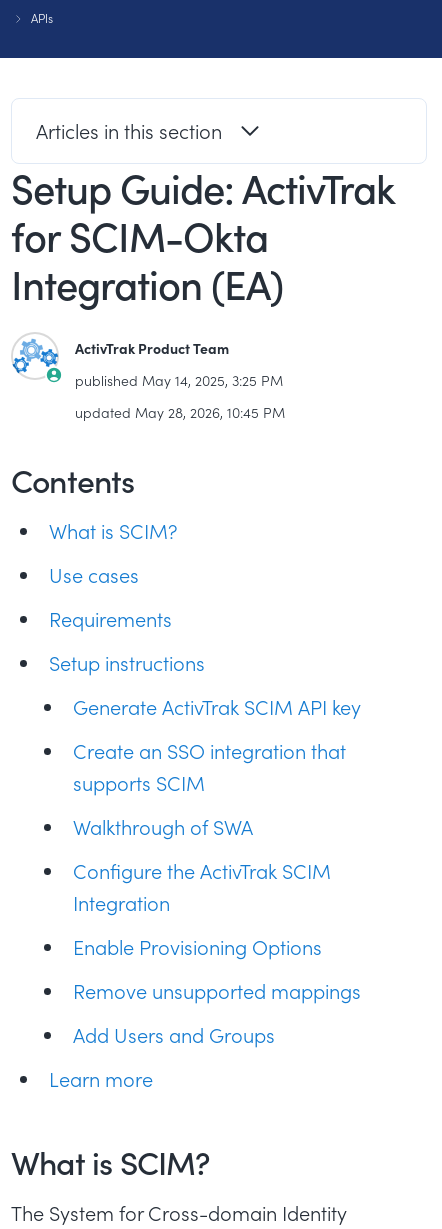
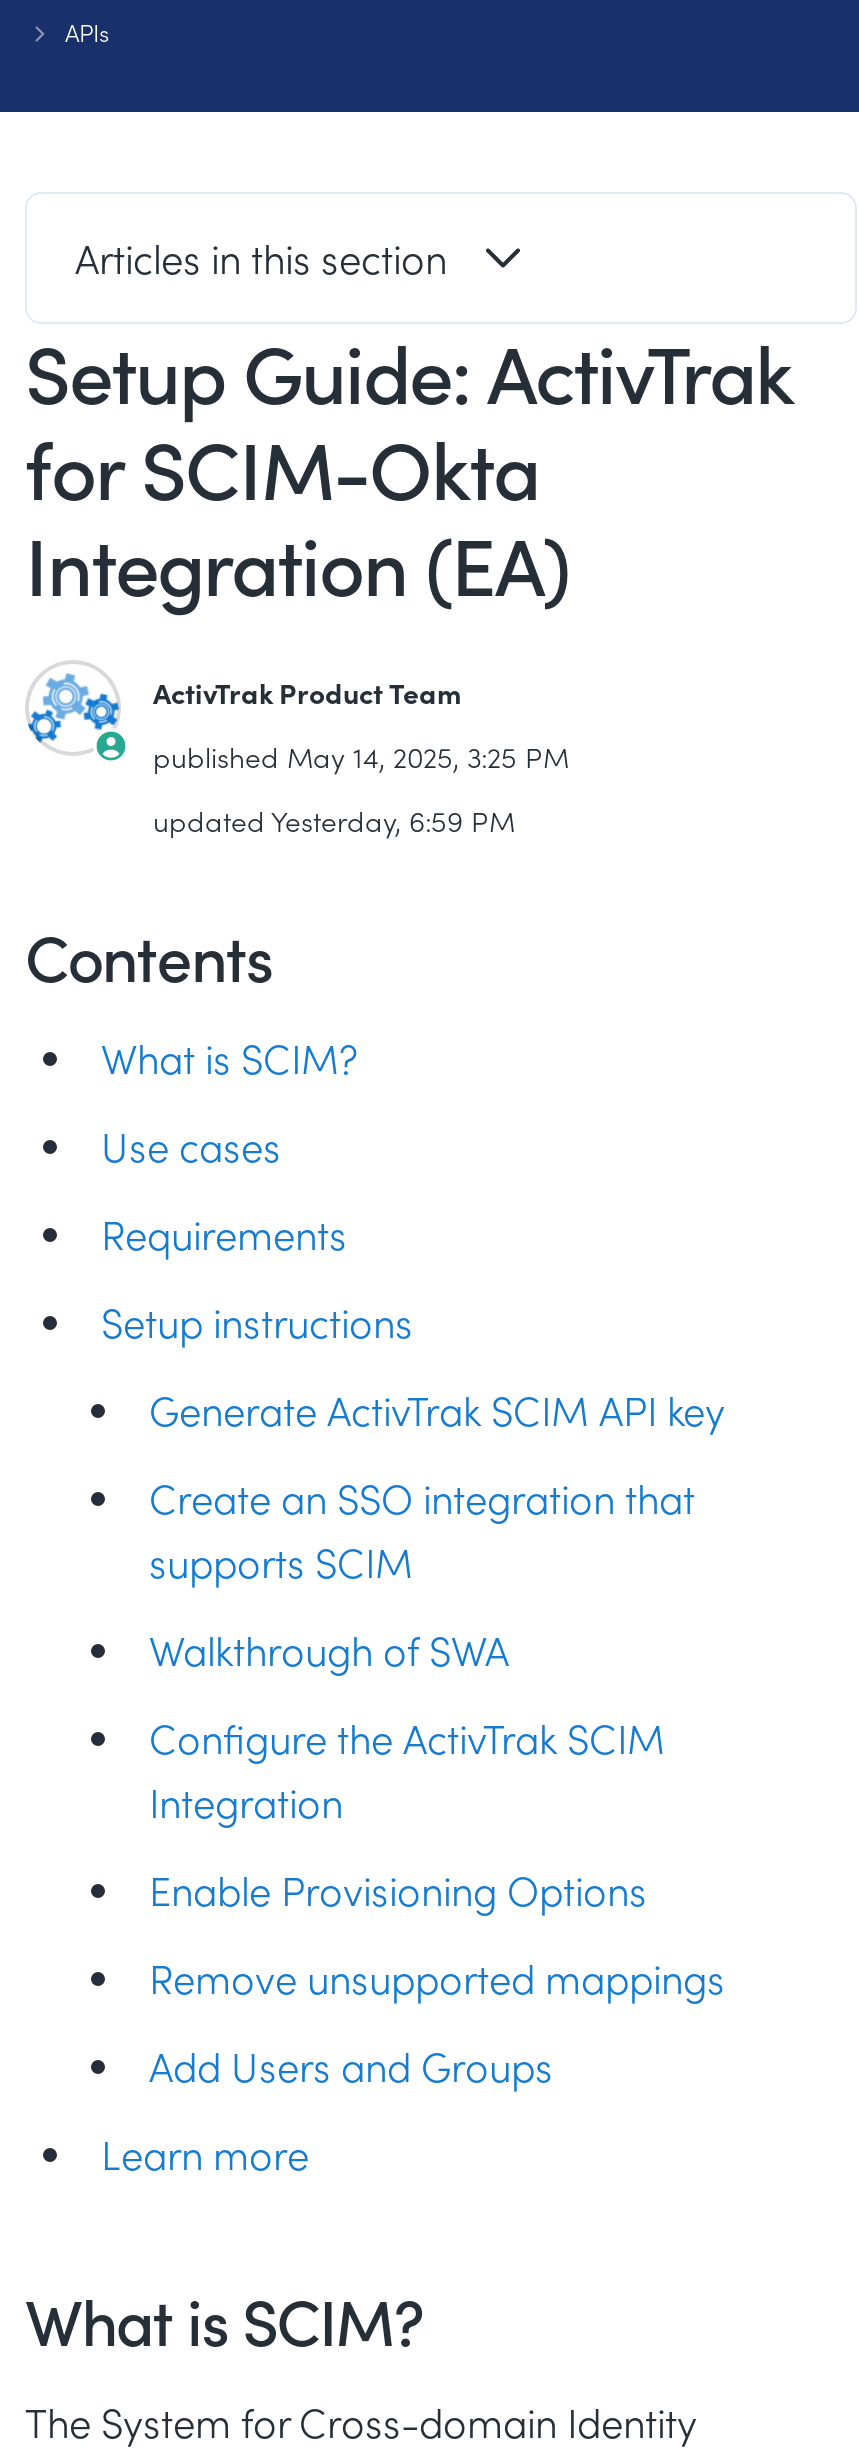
[75,403,285,422] updated May 28, 2026, 10:45 PM -> [153,802,515,840] updated Yesterday, 6:59 PM

